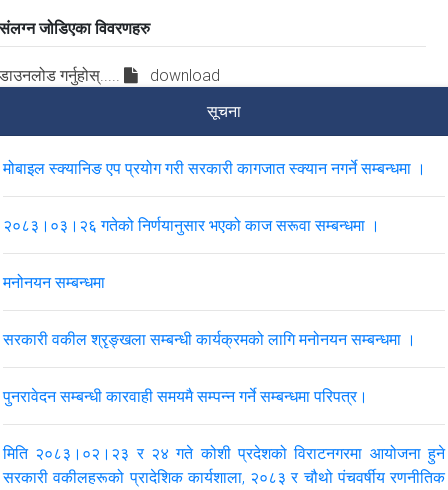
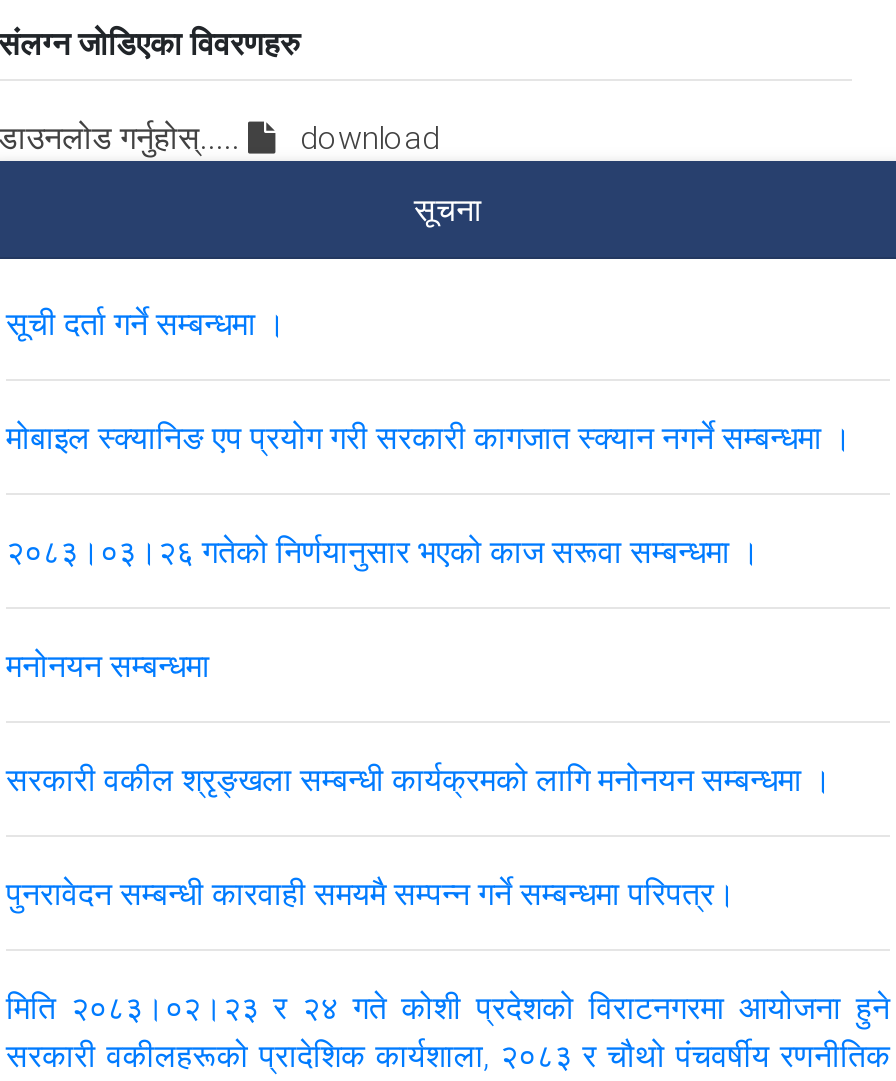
none -> [6,304,286,344] सूची दर्ता गर्ने सम्बन्धमा ।

